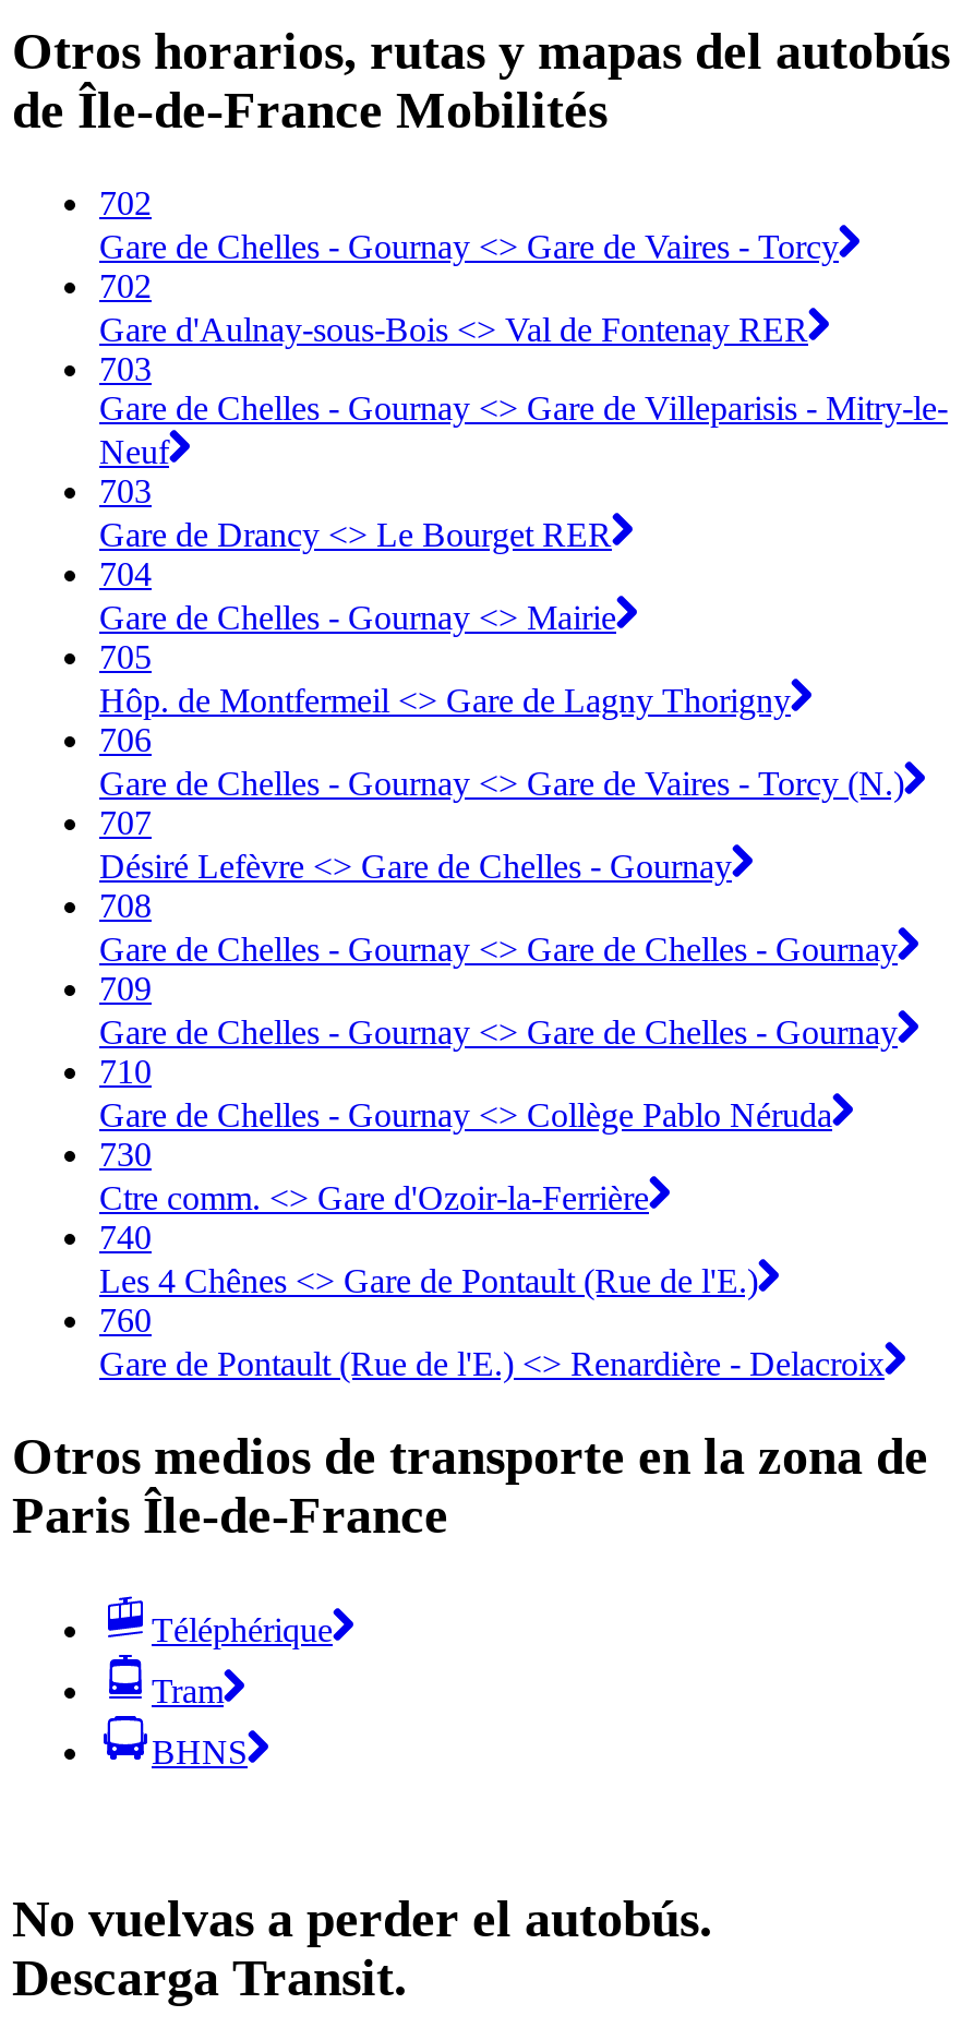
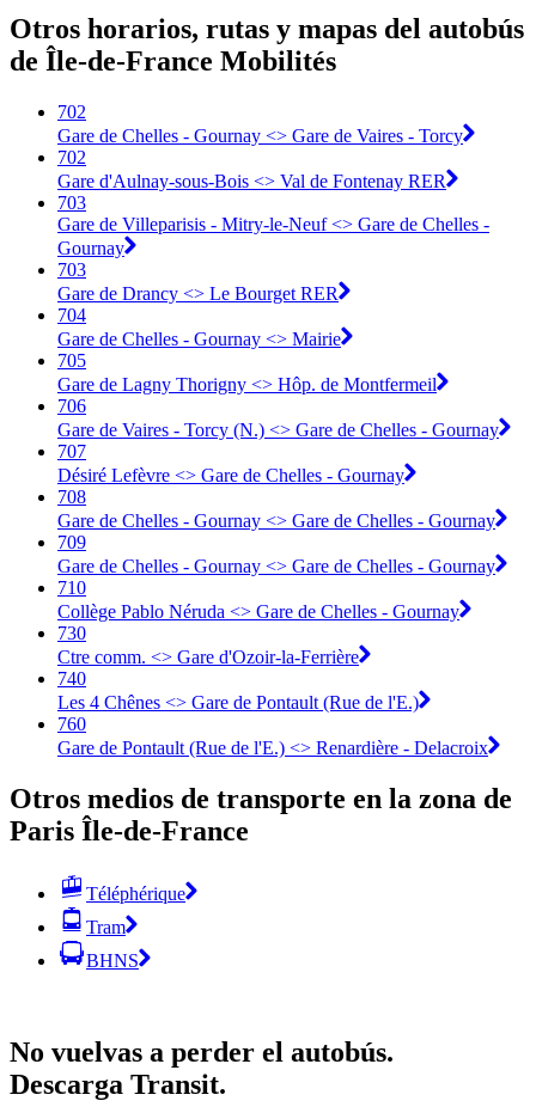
[99,389,948,470] Gare de Chelles - Gournay <> Gare de Villeparisis - Mitry-le- | Neuf -> [57,214,489,258] Gare de Villeparisis - Mitry-le-Neuf <> Gare de Chelles - | Gournay
[99,682,791,719] Hôp. de Montfermeil <> Gare de Lagny Thorigny -> [57,374,437,394] Gare de Lagny Thorigny <> Hôp. de Montfermeil
[99,765,904,802] Gare de Chelles - Gournay <> Gare de Vaires - Torcy (N.) -> [57,419,499,440] Gare de Vaires - Torcy (N.) <> Gare de Chelles - Gournay
[99,1096,832,1133] Gare de Chelles - Gournay <> Collège Pablo Néruda -> [57,601,459,622] Collège Pablo Néruda <> Gare de Chelles - Gournay

